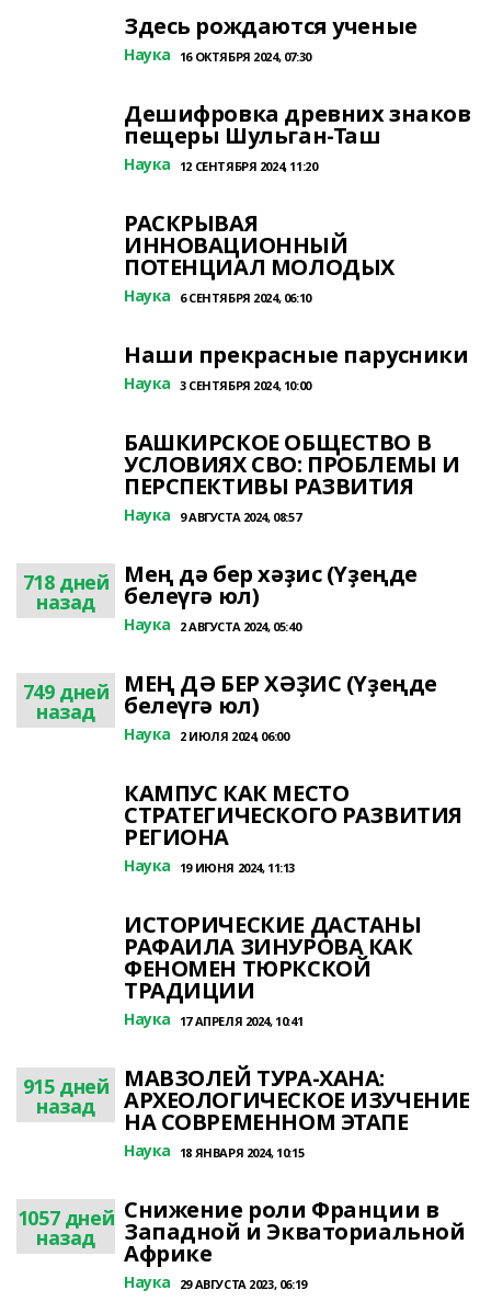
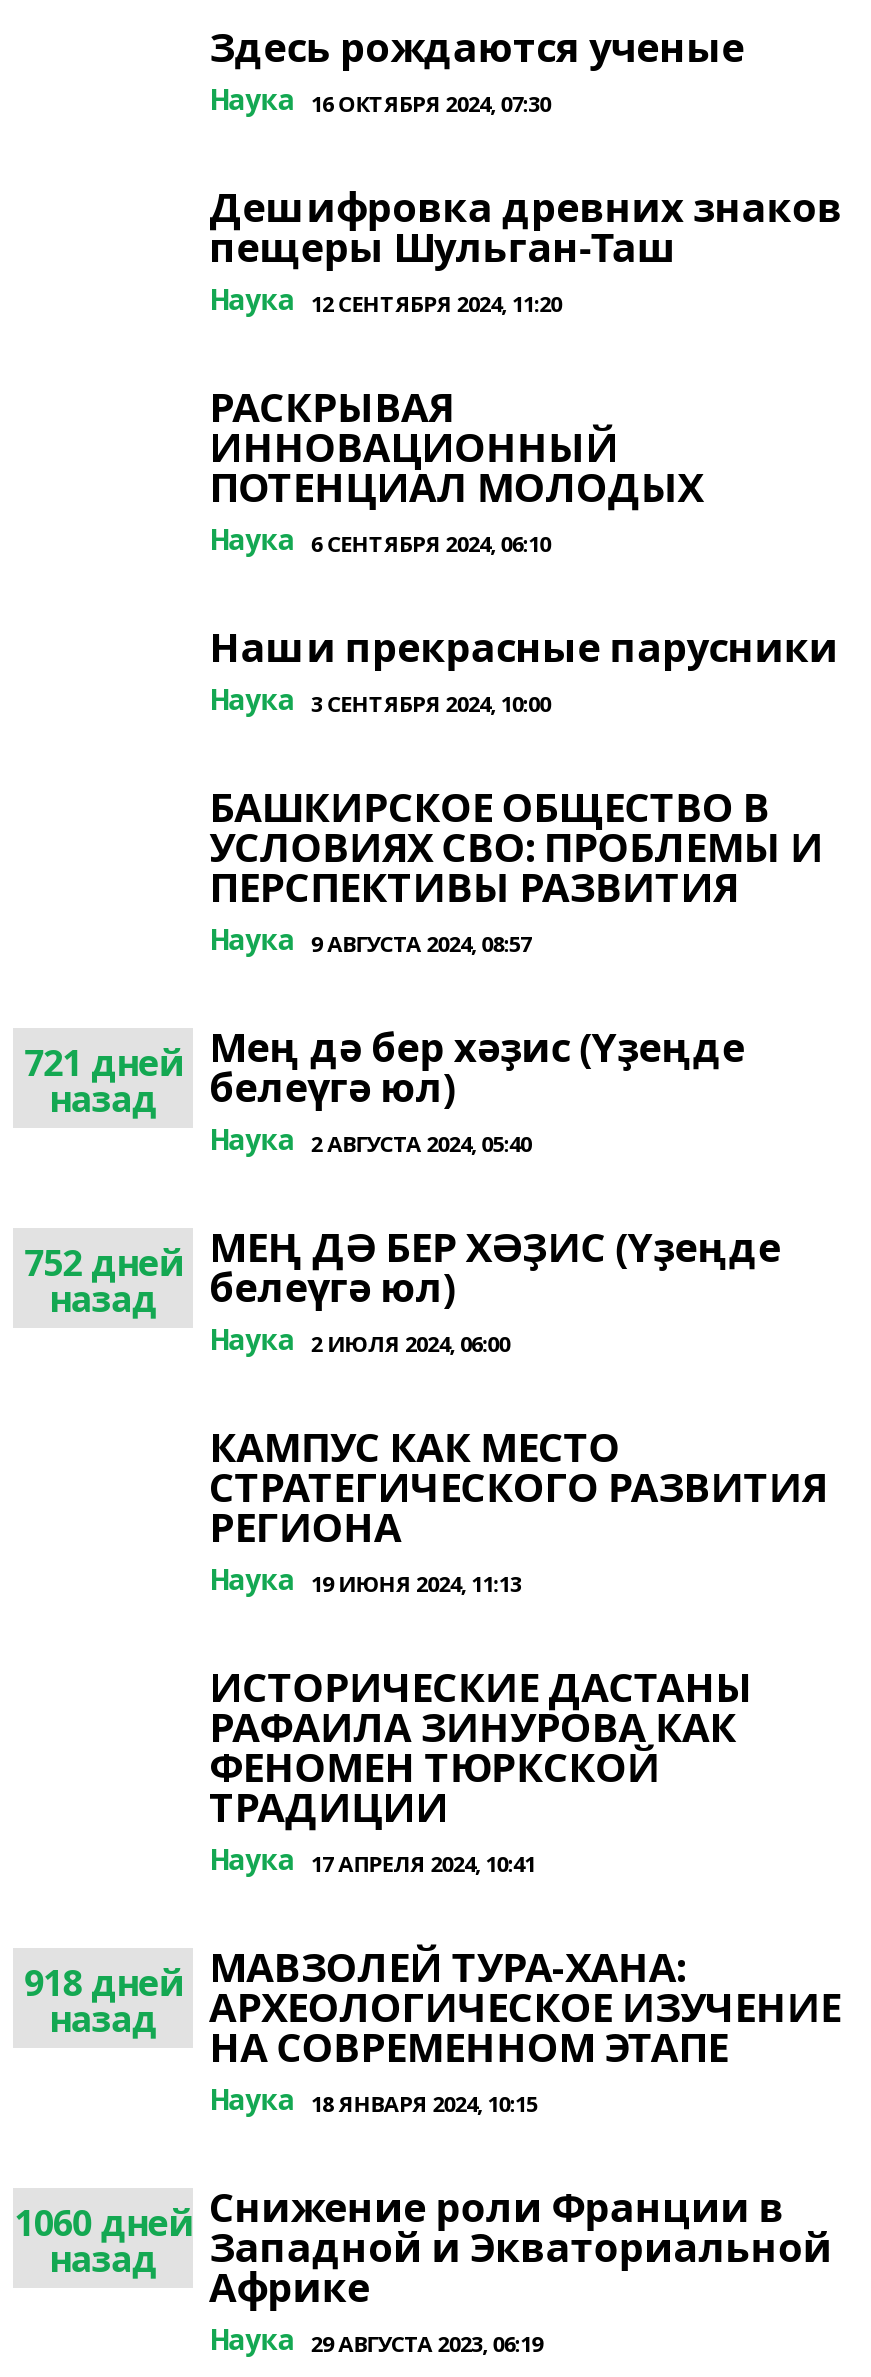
[23,559,417,615] 718 дней назад Мең дә бер хәҙис (Үҙеңде белеүгә юл) -> [24,1020,745,1122] 721 дней назад Мең дә бер хәҙис (Үҙеңде белеүгә юл)
[23,669,437,724] 749 дней назад МЕҢ ДӘ БЕР ХӘҘИС (Үҙеңде белеүгә юл) -> [24,1220,781,1322] 752 дней назад МЕҢ ДӘ БЕР ХӘҘИС (Үҙеңде белеүгә юл)
[23,1063,470,1119] 915 дней назад МАВЗОЛЕЙ ТУРА-ХАНА: АРХЕОЛОГИЧЕСКОЕ ИЗУЧЕНИЕ -> [24,1940,841,2042] 918 дней назад МАВЗОЛЕЙ ТУРА-ХАНА: АРХЕОЛОГИЧЕСКОЕ ИЗУЧЕНИЕ
[17,1195,465,1251] 1057 дней назад Снижение роли Франции в Западной и Экваториальной -> [15,2180,832,2282] 1060 дней назад Снижение роли Франции в Западной и Экваториальной

